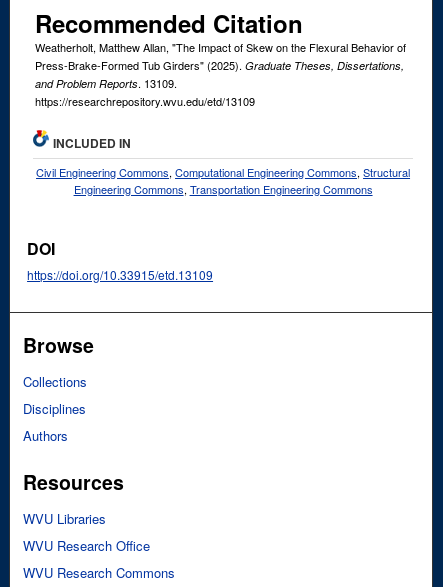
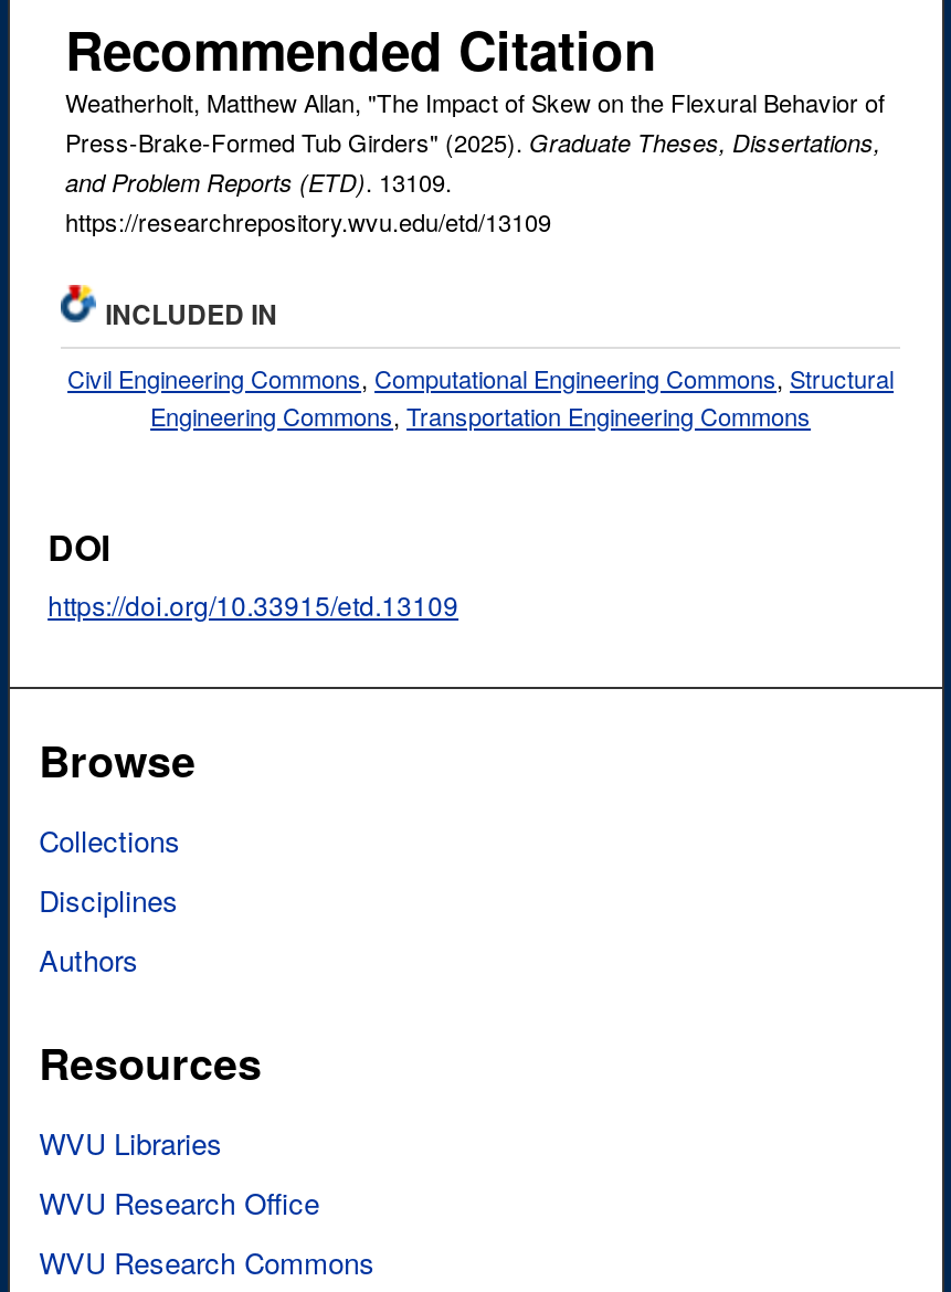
[35,74,177,90] and Problem Reports. 13109. -> [65,162,452,198] and Problem Reports (ETD). 13109.

